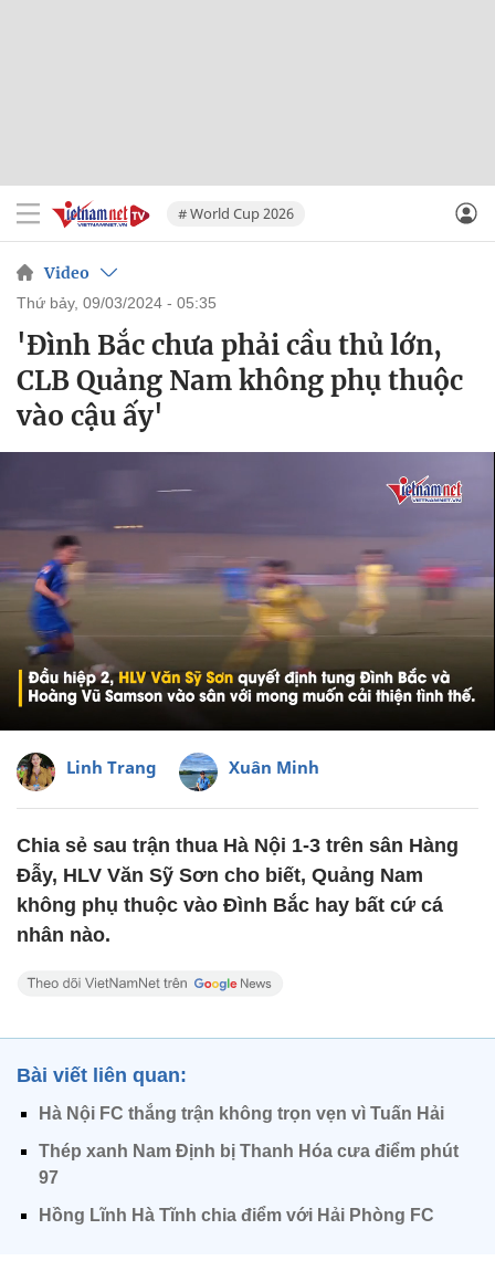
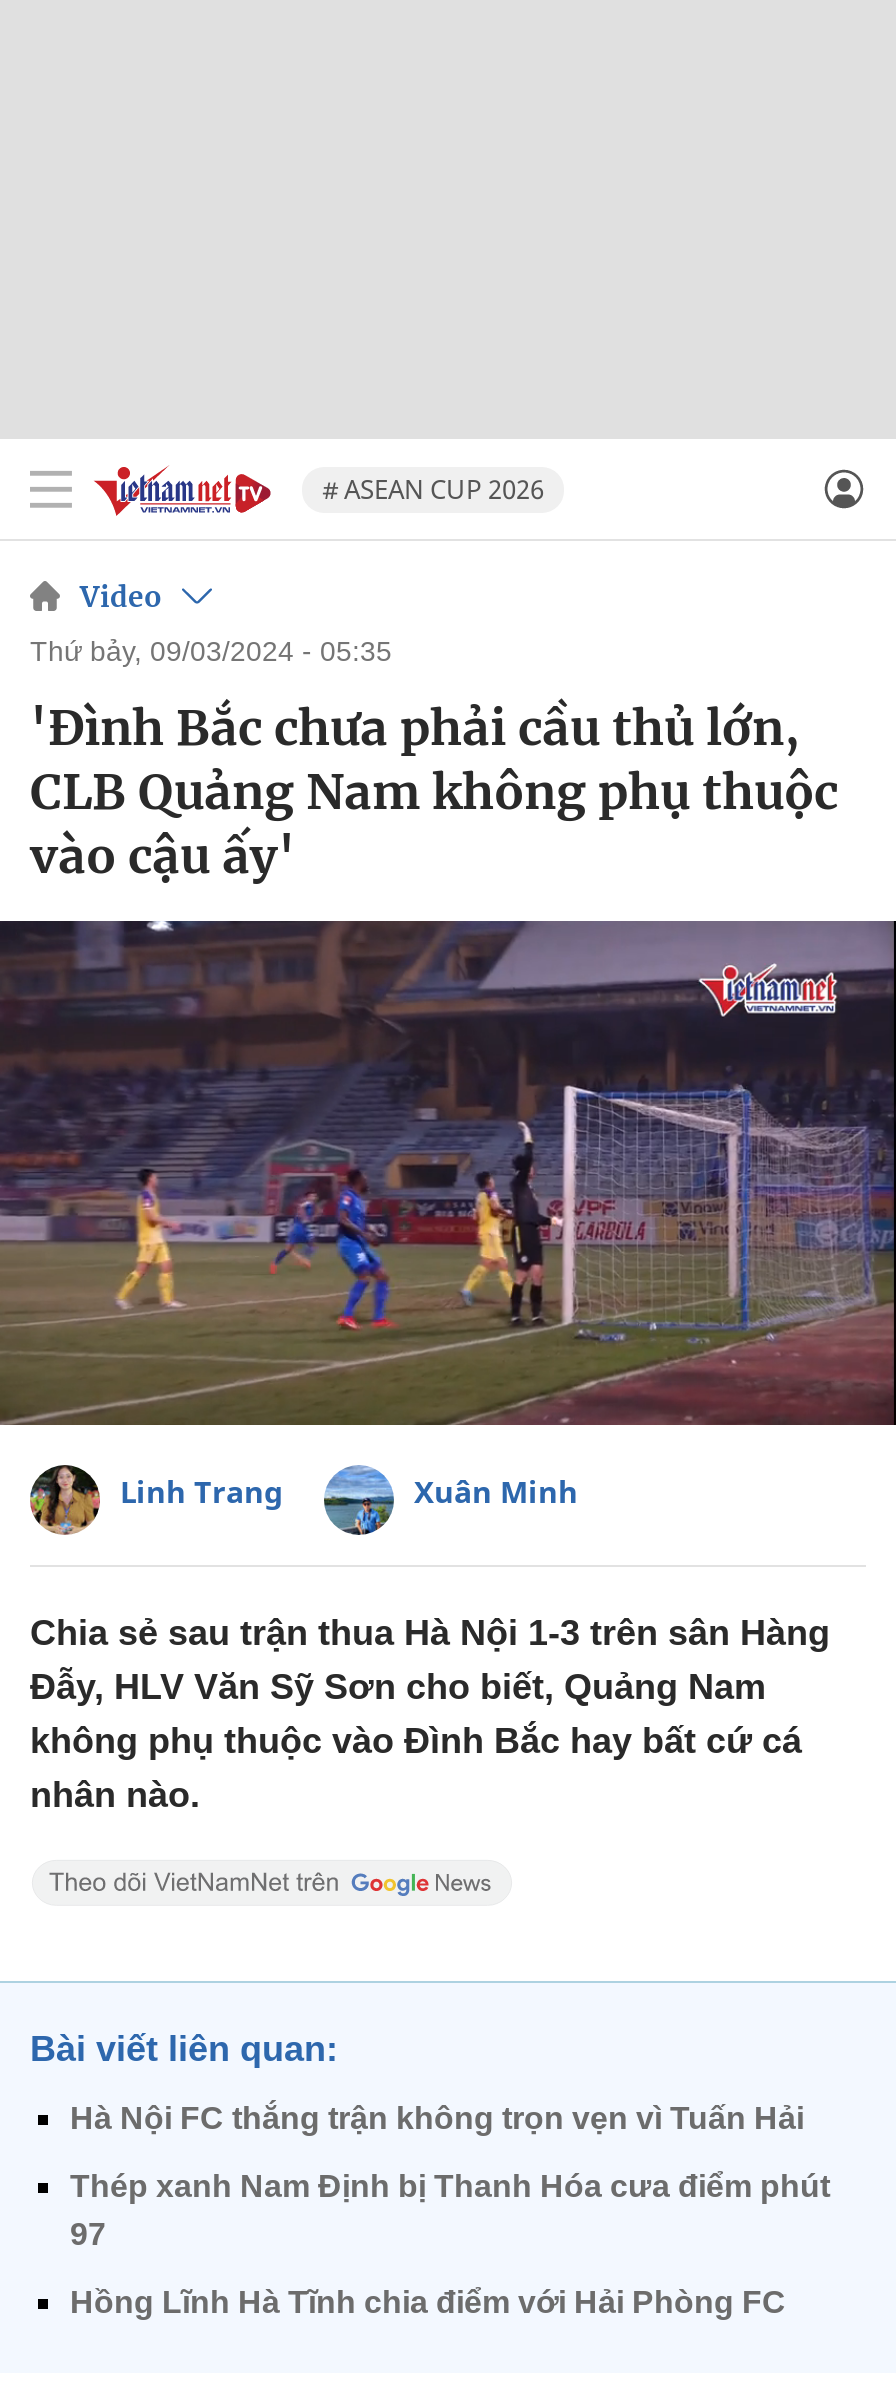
[178,203,294,223] # World Cup 2026 -> [322,470,544,506] # ASEAN CUP 2026
[3,451,492,732] [image] -> [6,921,890,1427] [image]

